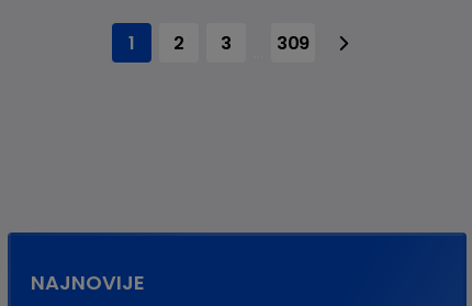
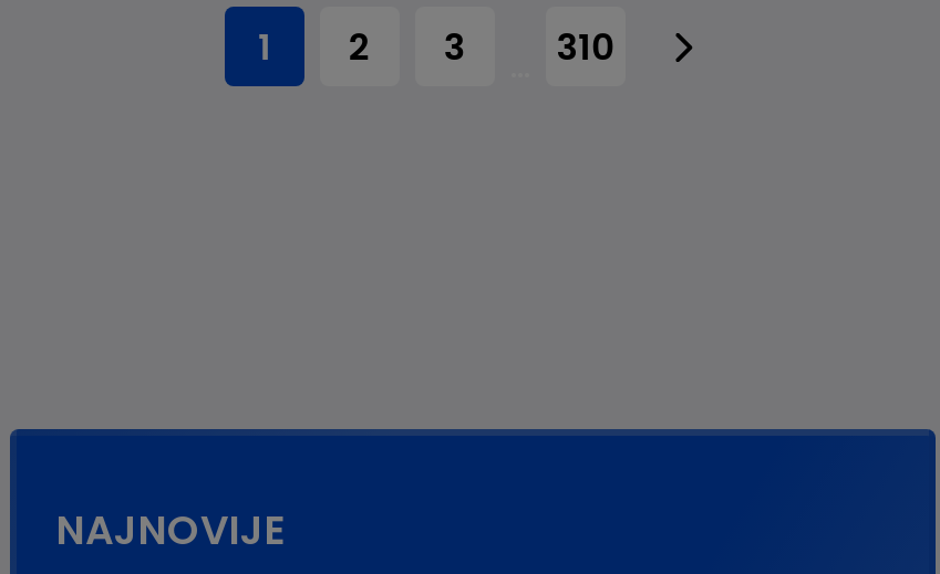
[129,30,310,65] 1 2 3 ... 309 -> [258,21,614,91] 1 2 3 ... 310

